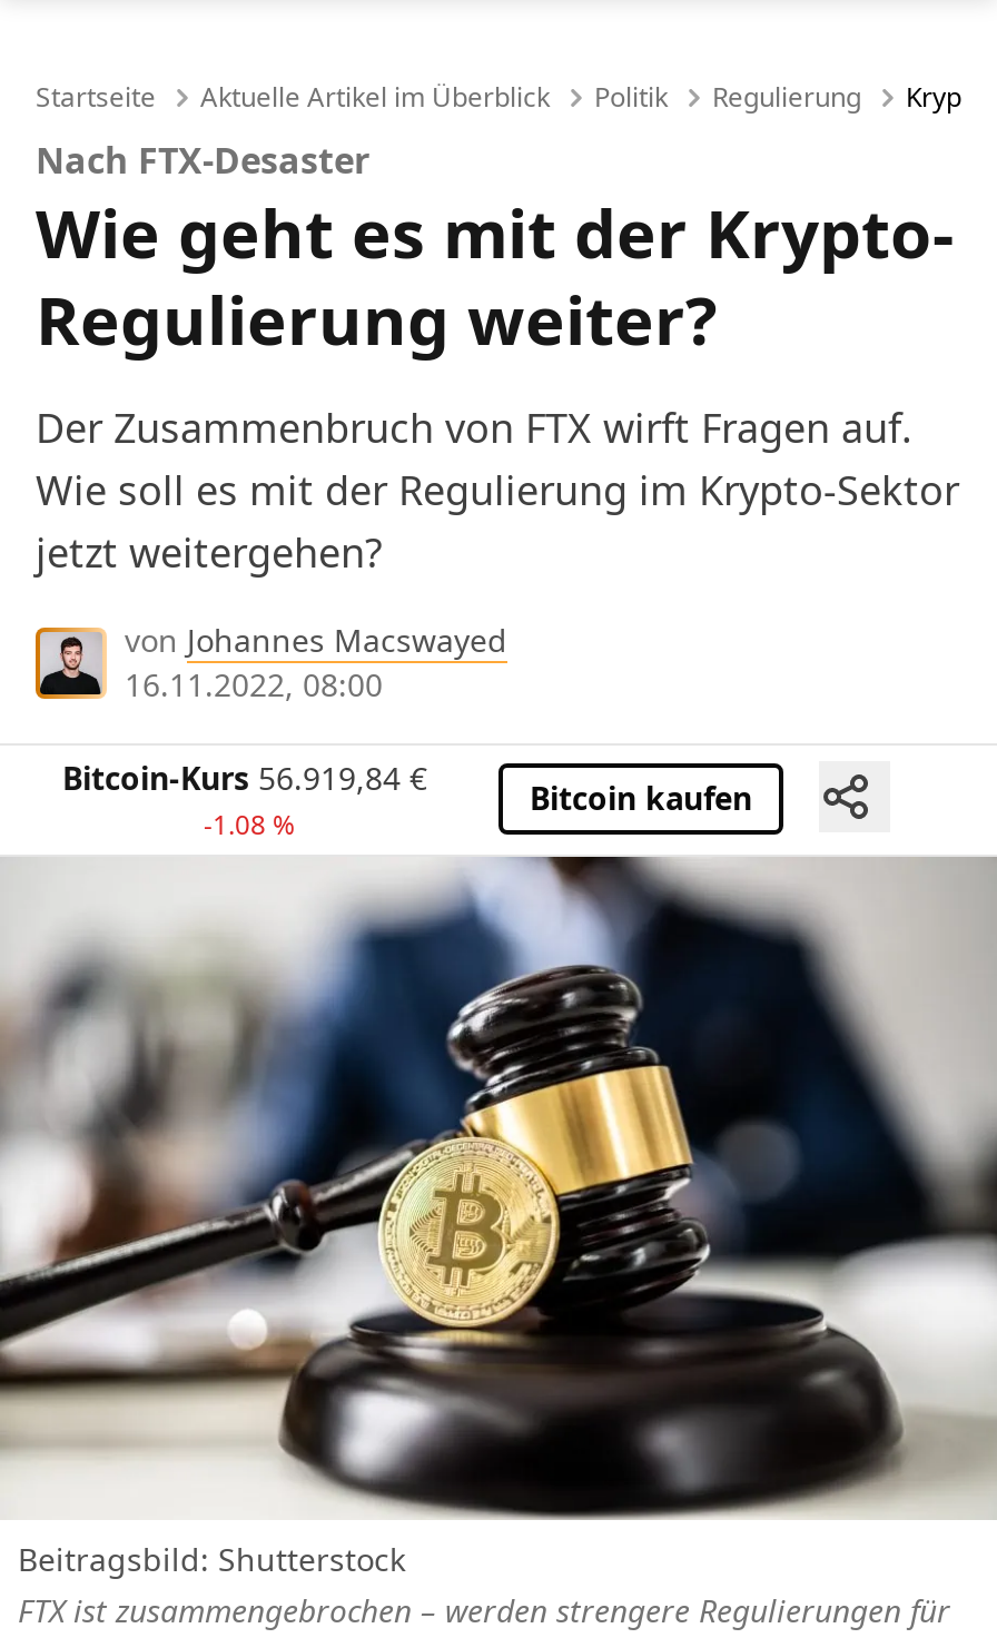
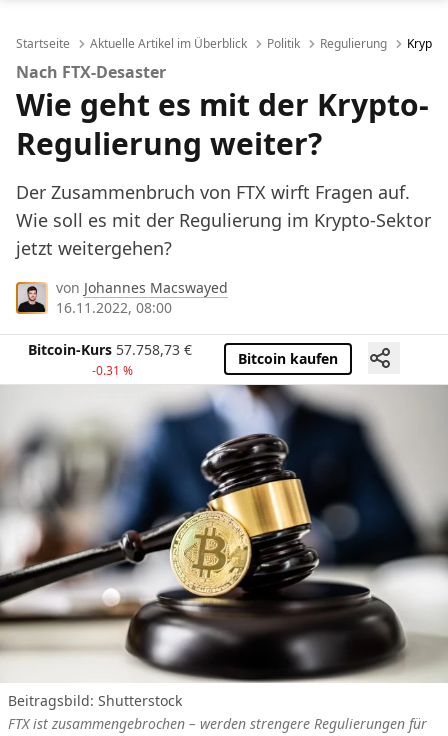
[62,756,427,798] Bitcoin-Kurs 56.919,84 € -> [28,340,192,359] Bitcoin-Kurs 57.758,73 €
[204,805,295,843] -1.08 % -> [91,362,132,379] -0.31 %

